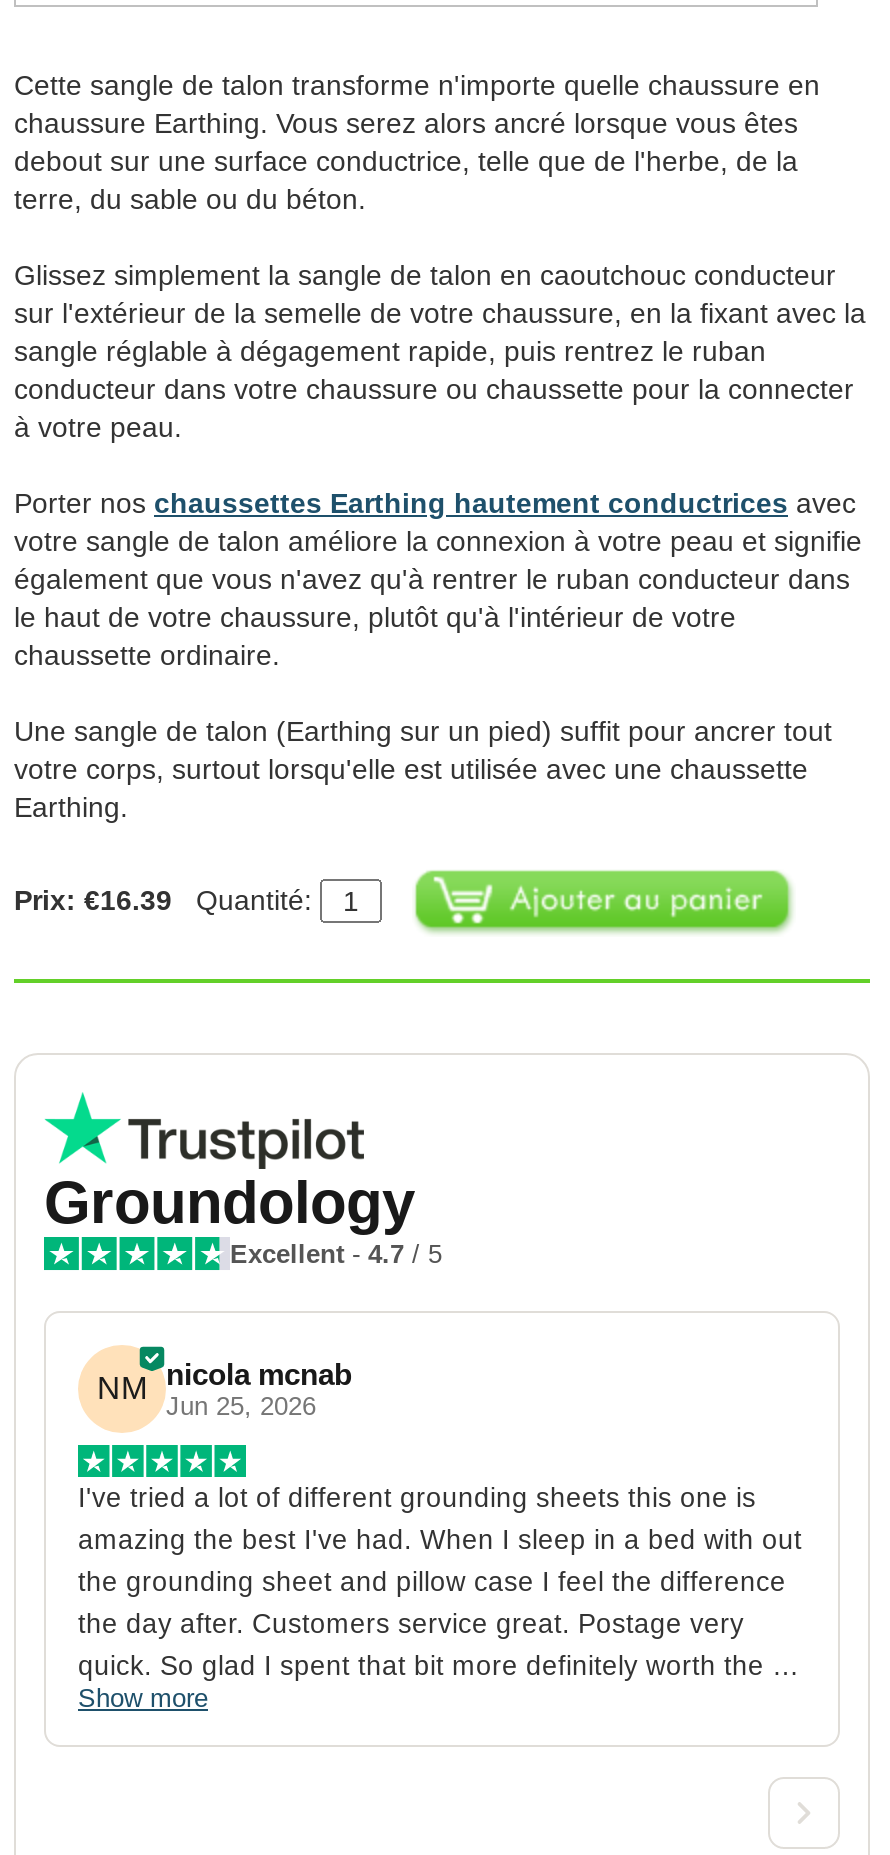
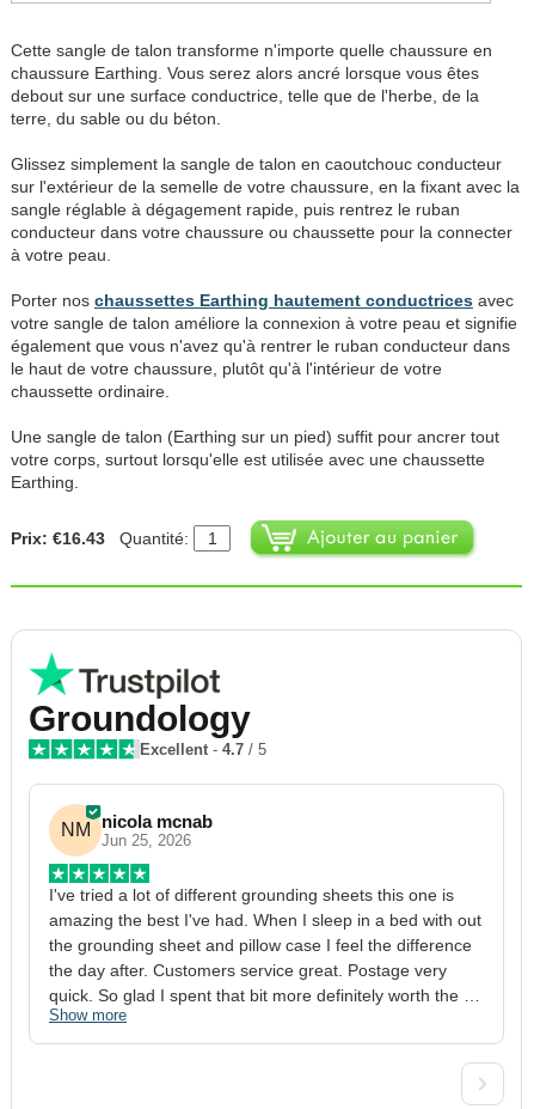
[14,884,320,916] Prix: €16.39 Quantité: -> [11,528,194,548] Prix: €16.43 Quantité:

